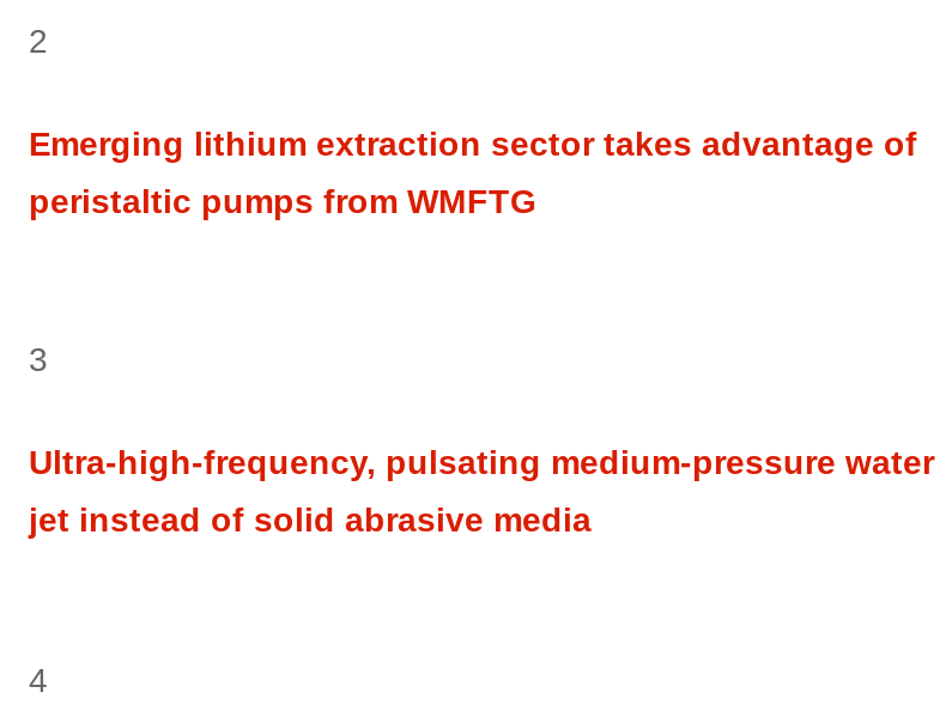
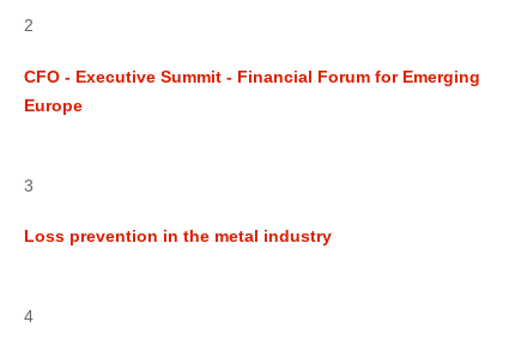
[29,123,917,162] Emerging lithium extraction sector takes advantage of -> [24,67,480,86] CFO - Executive Summit - Financial Forum for Emerging
[29,181,536,219] peristaltic pumps from WMFTG -> [24,96,83,115] Europe
[29,442,934,538] Ultra-high-frequency, pulsating medium-pressure water | jet instead of solid abrasive media -> [24,227,332,246] Loss prevention in the metal industry

